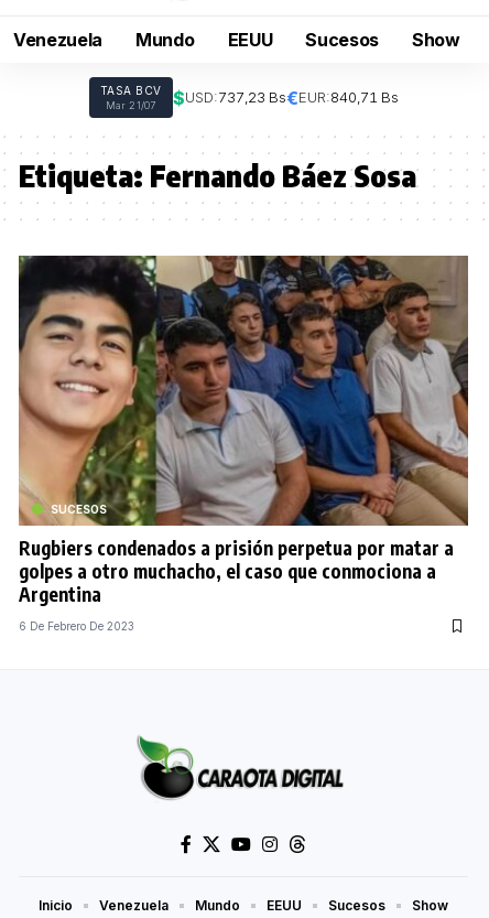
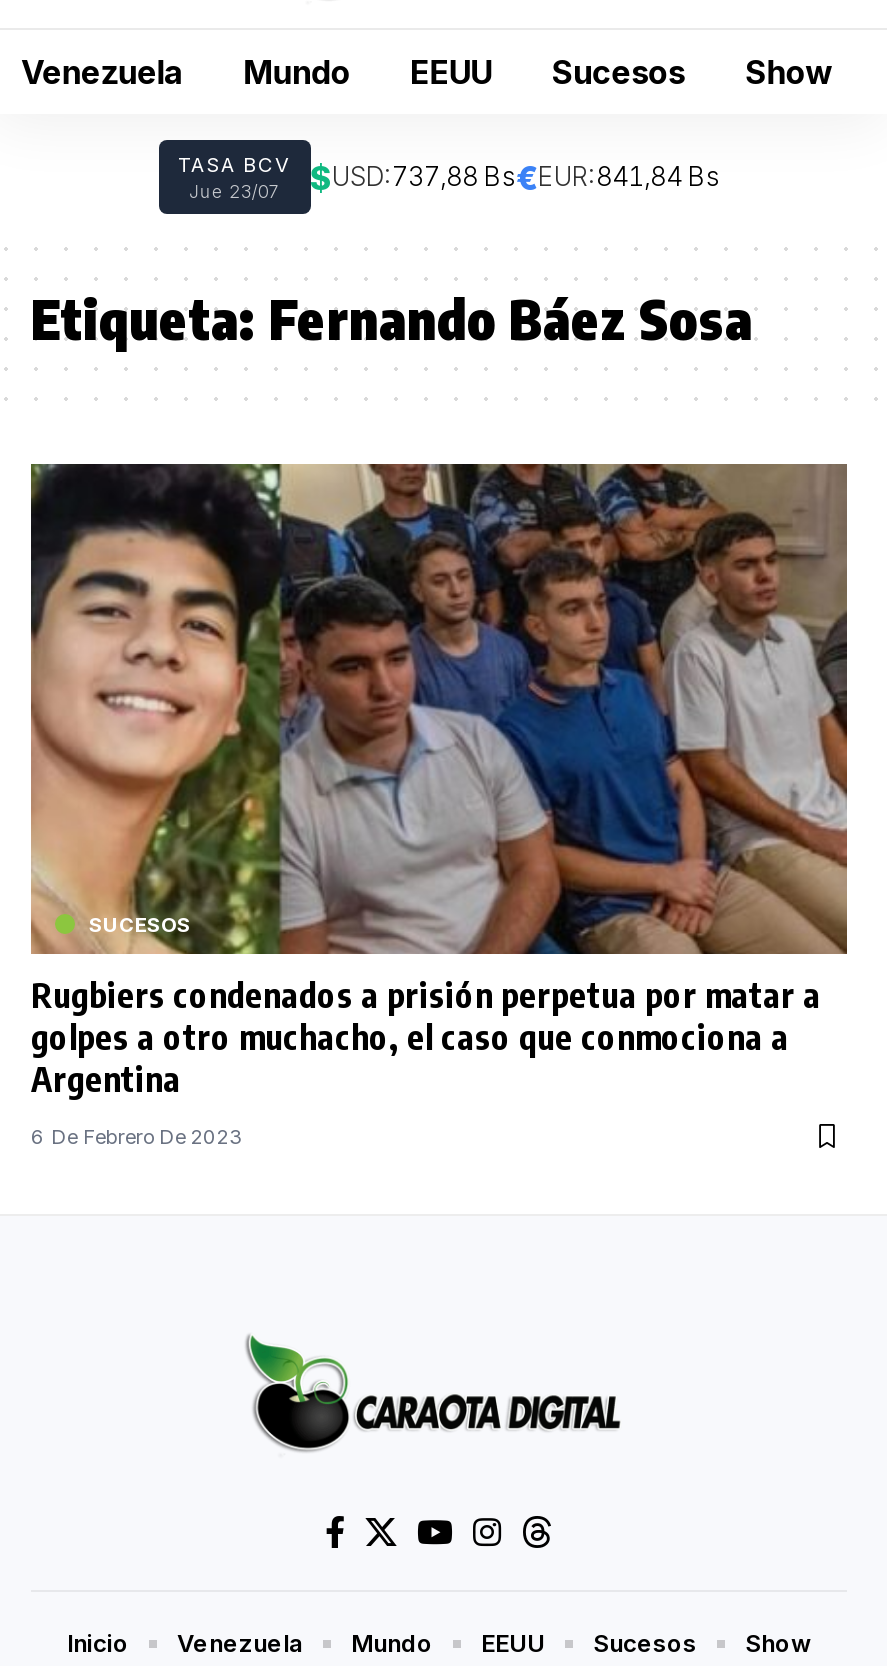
[105,87,398,111] Mar 21/07 | $USD:737,23 Bs€EUR:840,71 Bs -> [189,157,720,202] Jue 23/07 | $USD:737,88 Bs€EUR:841,84 Bs

